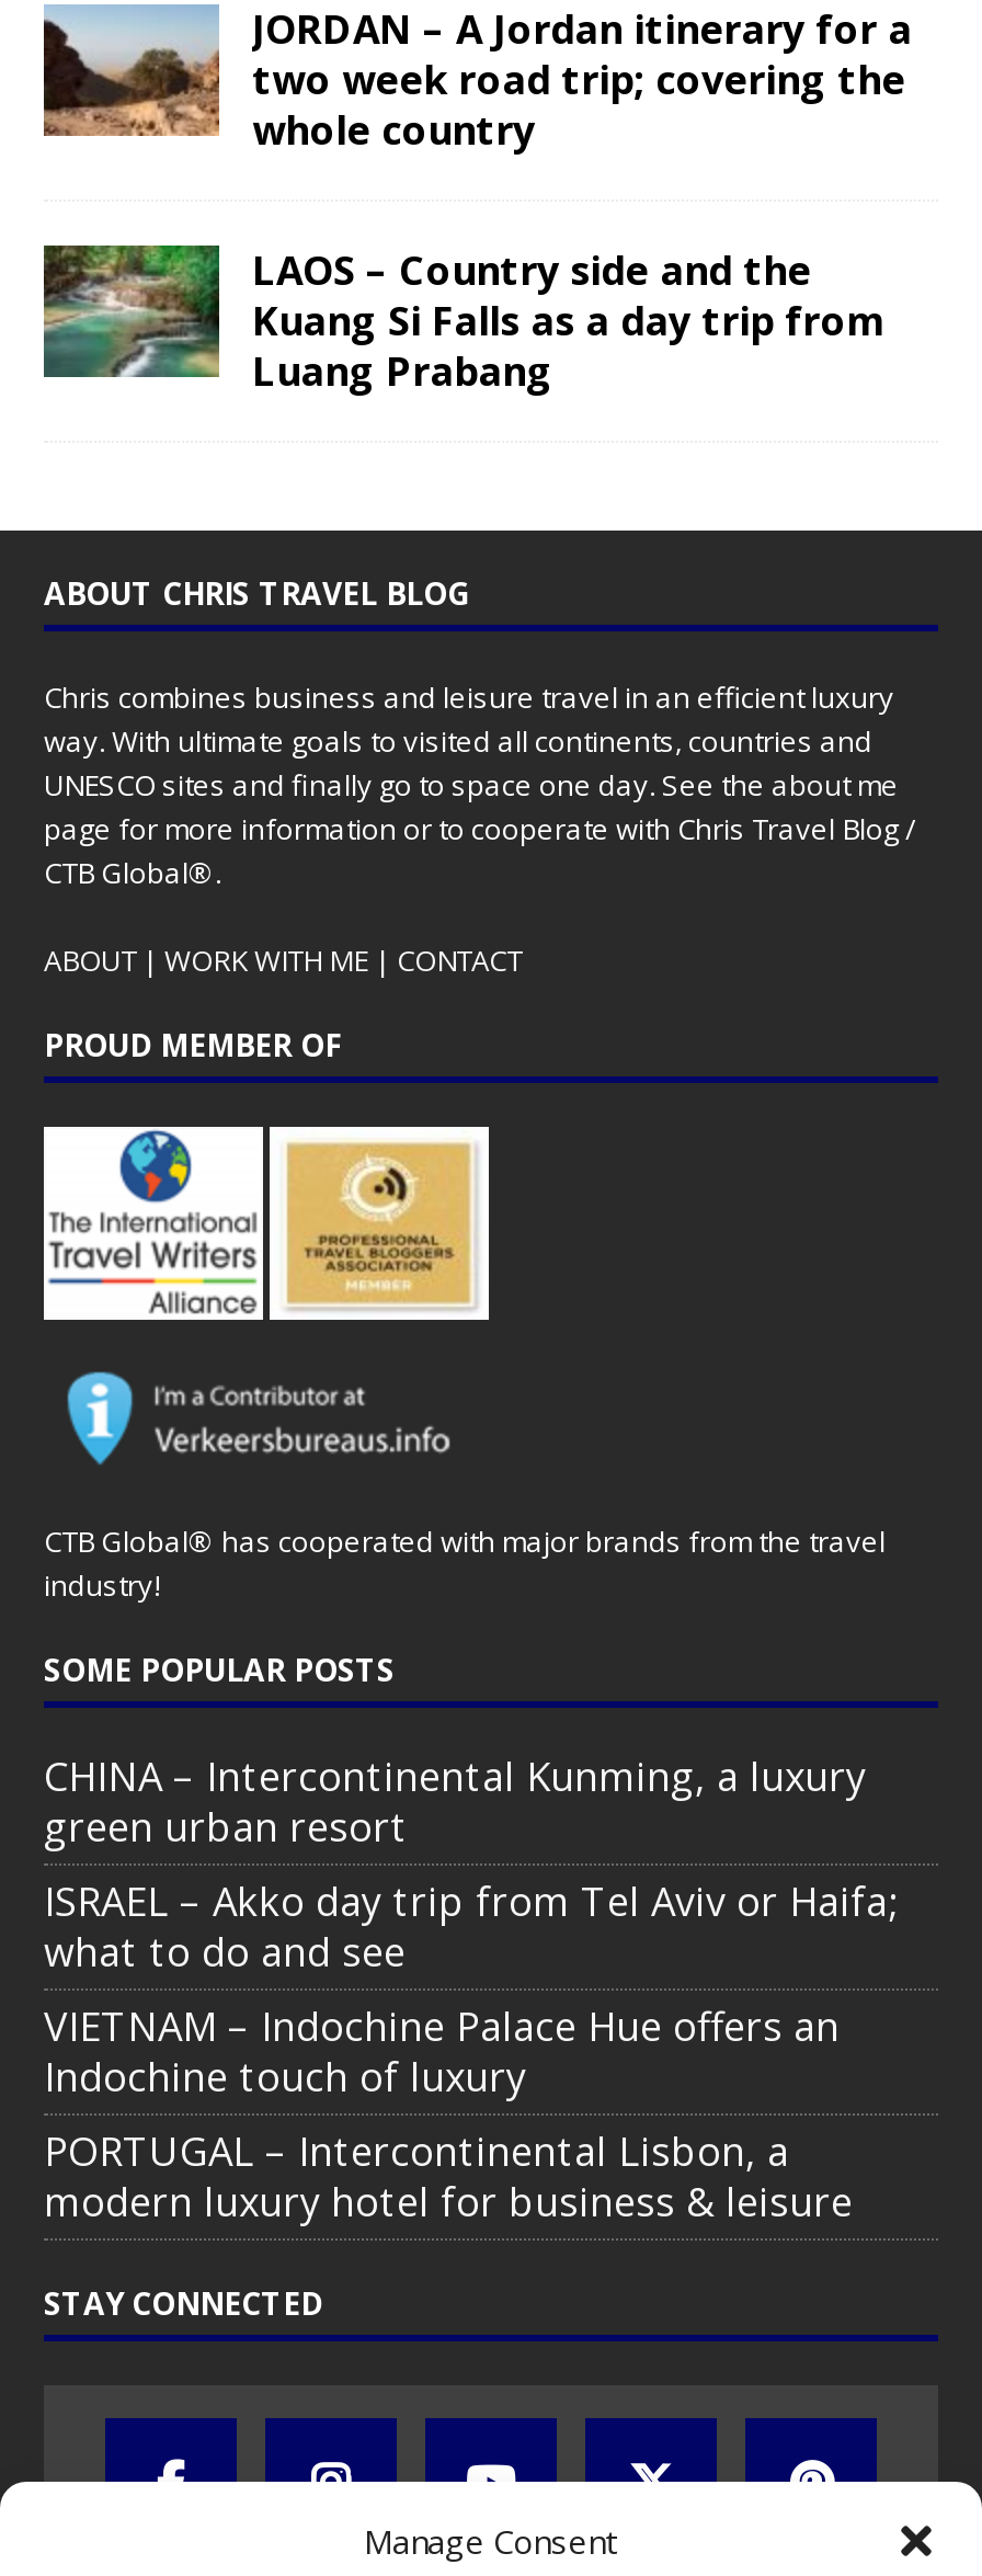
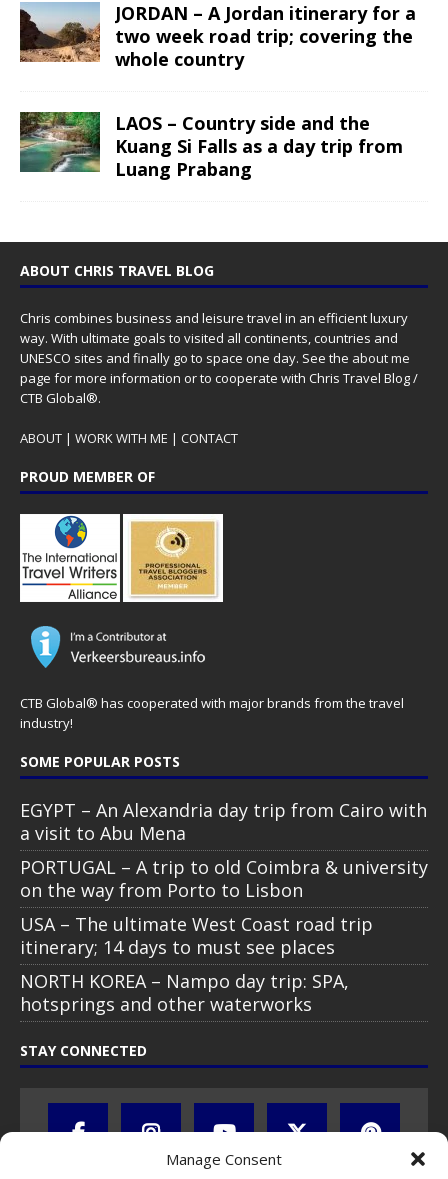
[44,1751,897,2229] CHINA – Intercontinental Kunming, a luxury | green urban resort | ISRAEL – Akko day trip from Tel Aviv or Haifa; | what to do and see | VIETNAM – Indochine Palace Hue offers an | Indochine touch of luxury | PORTUGAL – Intercontinental Lisbon, a | modern luxury hotel for business & leisure -> [20,798,428,1016] EGYPT – An Alexandria day trip from Cairo with | a visit to Abu Mena | PORTUGAL – A trip to old Coimbra & university | on the way from Porto to Lisbon | USA – The ultimate West Coast road trip | itinerary; 14 days to must see places | NORTH KOREA – Nampo day trip: SPA, | hotsprings and other waterworks

